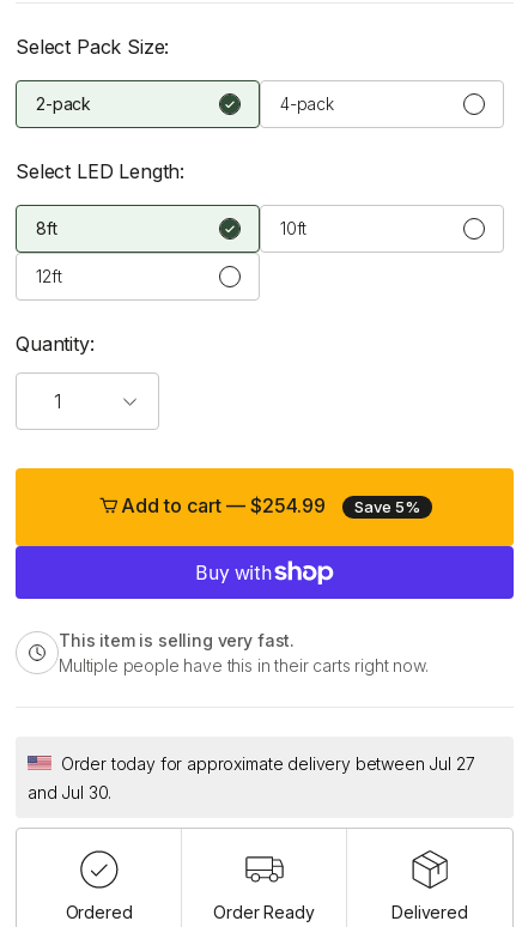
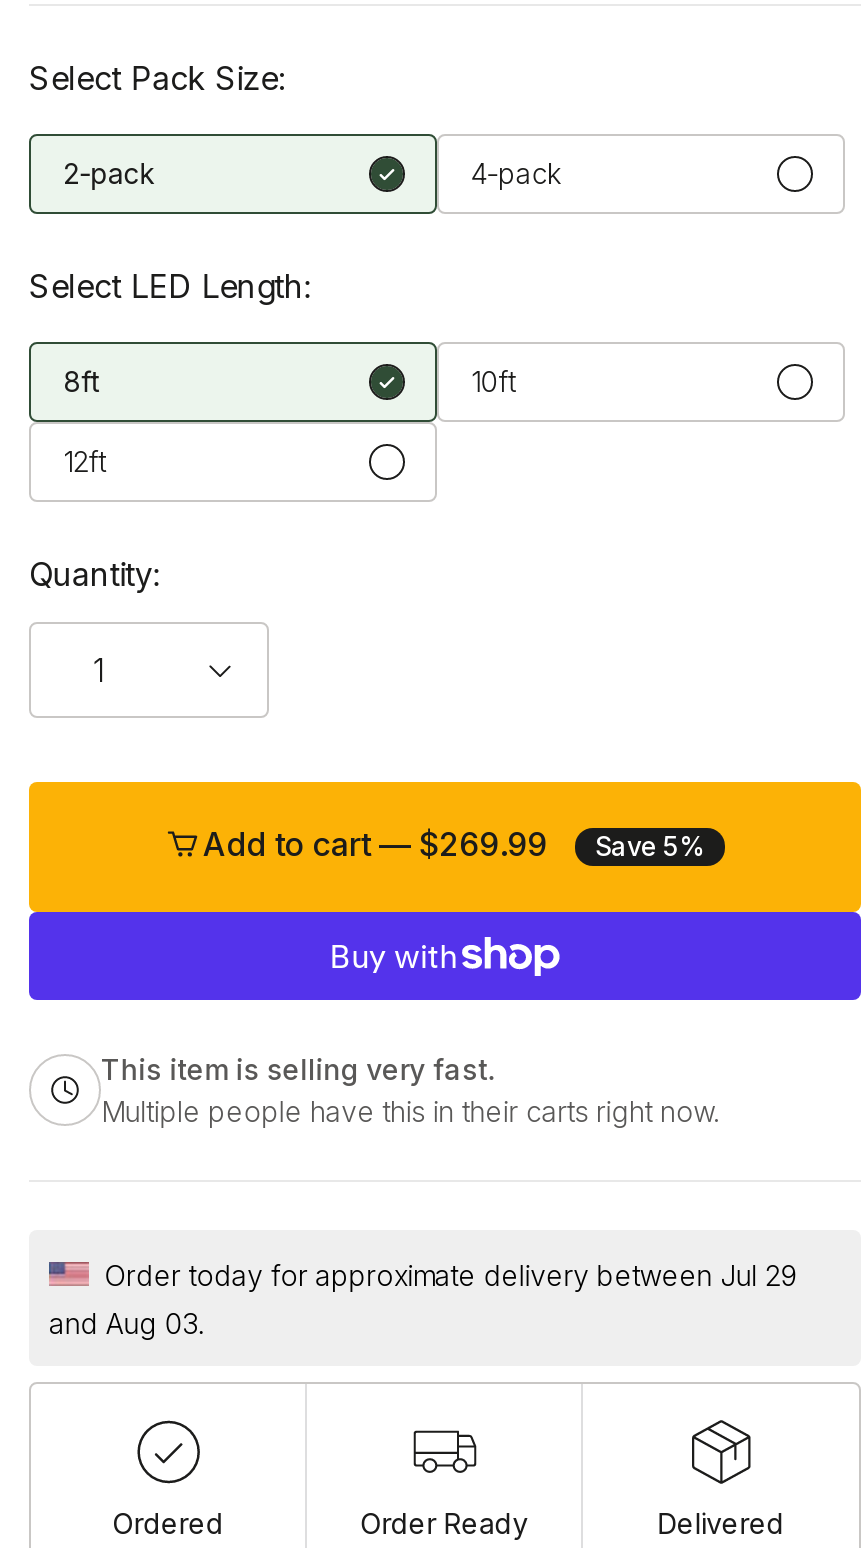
[120,493,420,517] Add to cart — $254.99 Save 5% -> [203,824,705,864] Add to cart — $269.99 Save 5%
[56,753,479,773] Order today for approximate delivery between Jul 27 -> [97,1258,806,1292] Order today for approximate delivery between Jul 29
[28,782,112,802] and Jul 30. -> [49,1306,203,1340] and Aug 03.

